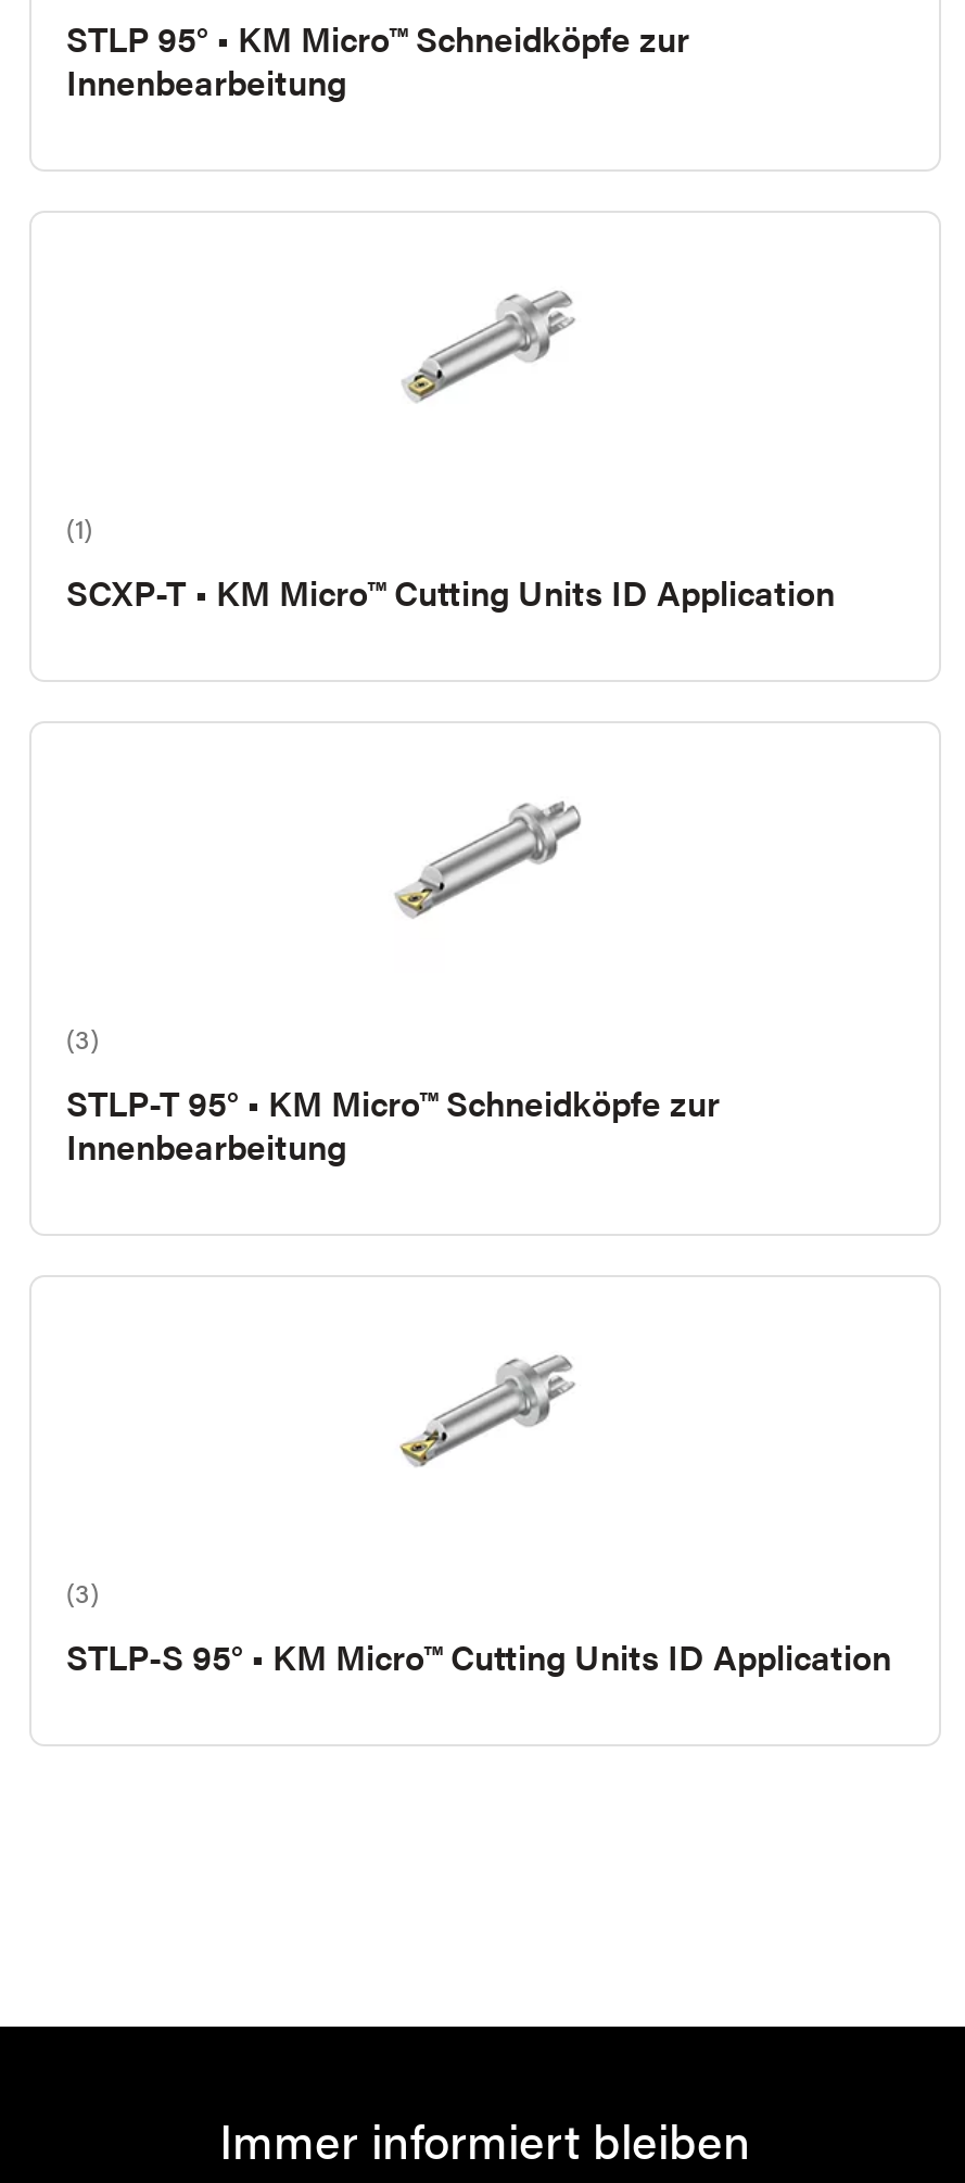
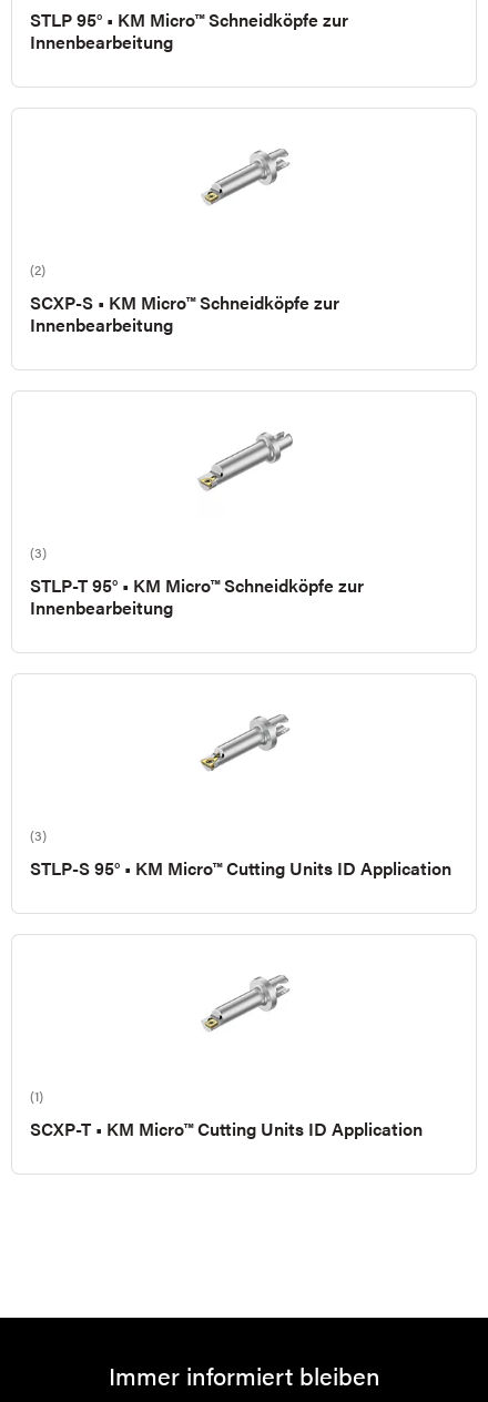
none -> [30,260,339,337] (2) | SCXP-S • KM Micro™ Schneidköpfe zur | Innenbearbeitung
moved [66,508,835,617] -> [30,1086,423,1141]: (1) | SCXP-T • KM Micro™ Cutting Units ID Application

